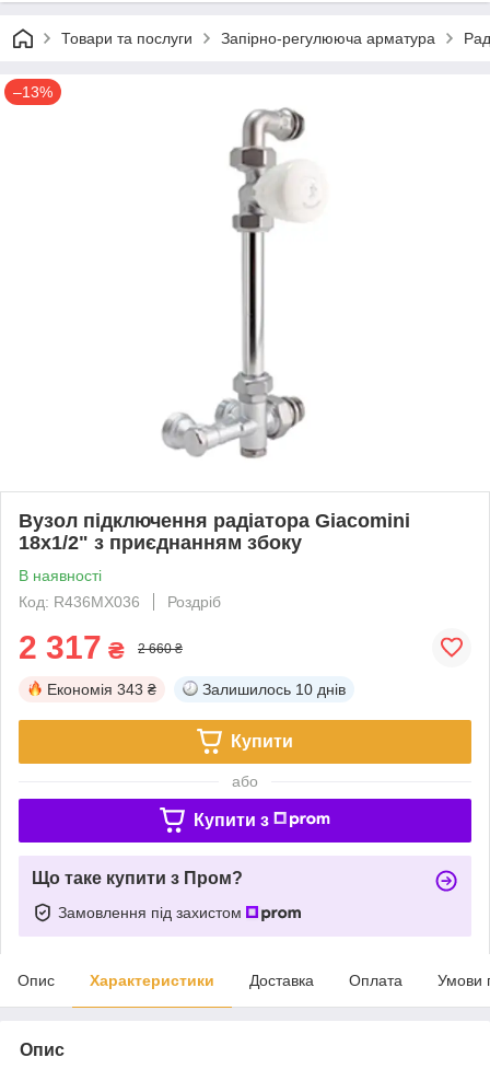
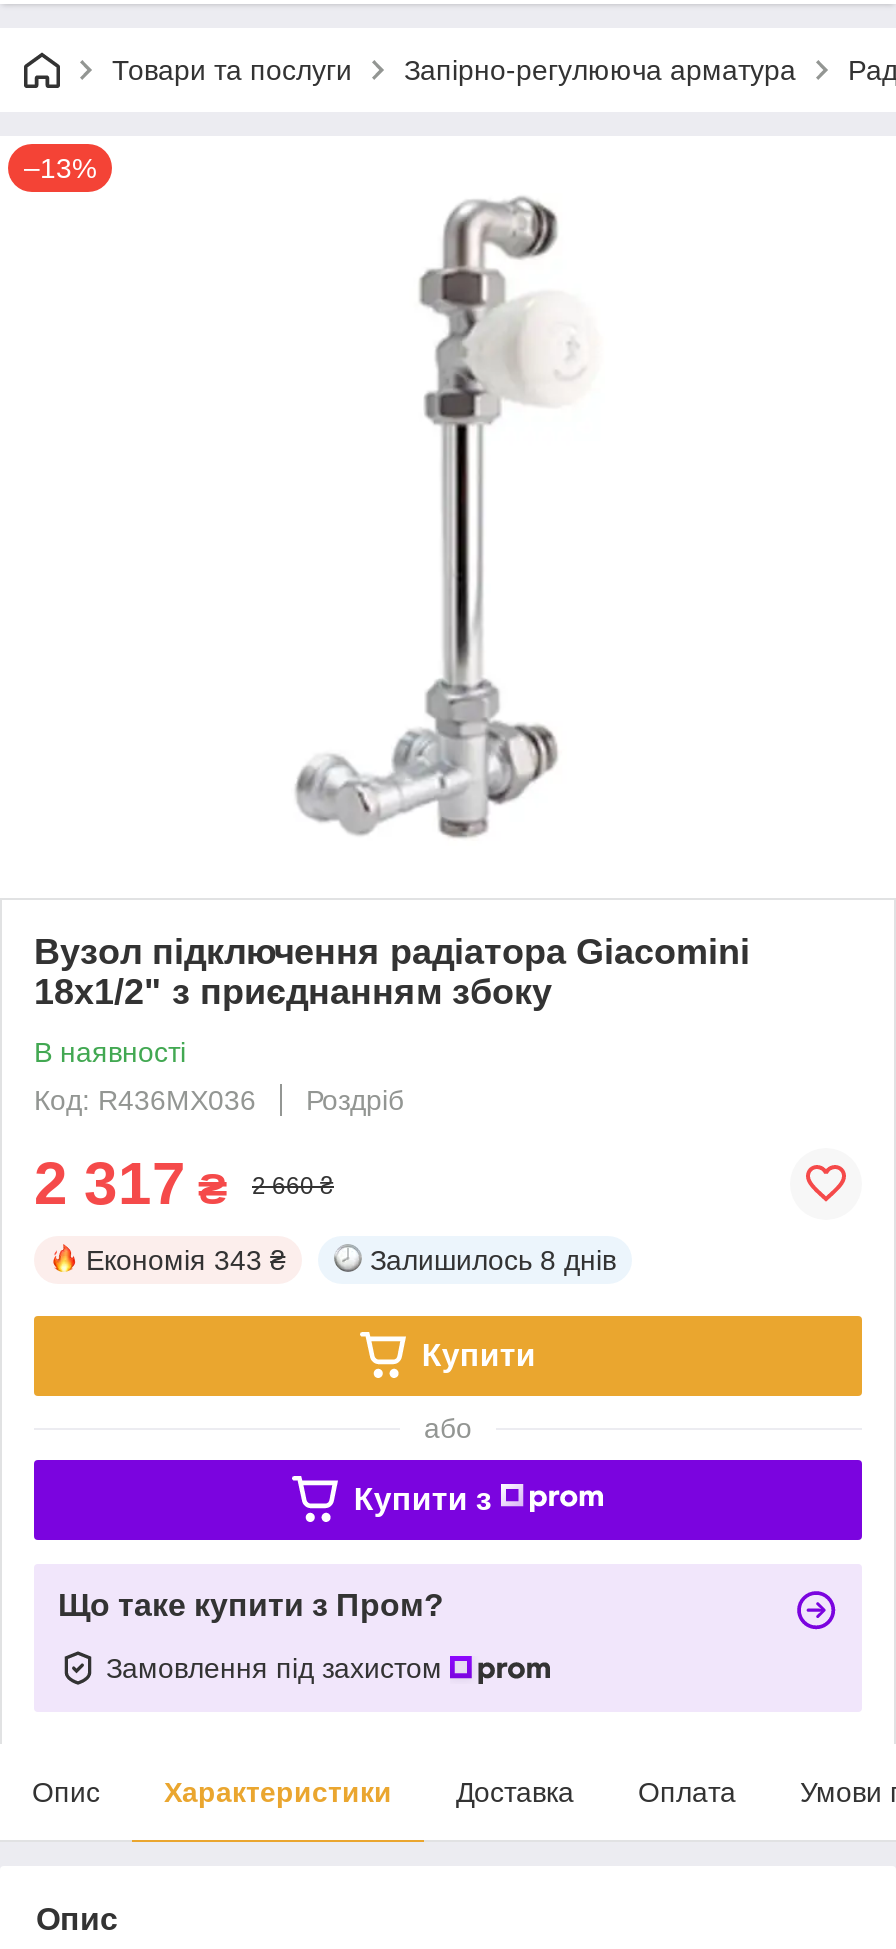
[202,680,346,698] Залишилось 10 днів -> [370,1244,616,1276] Залишилось 8 днів

